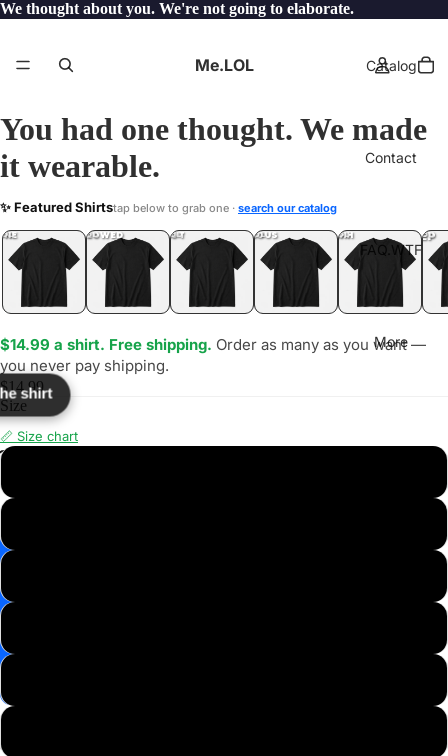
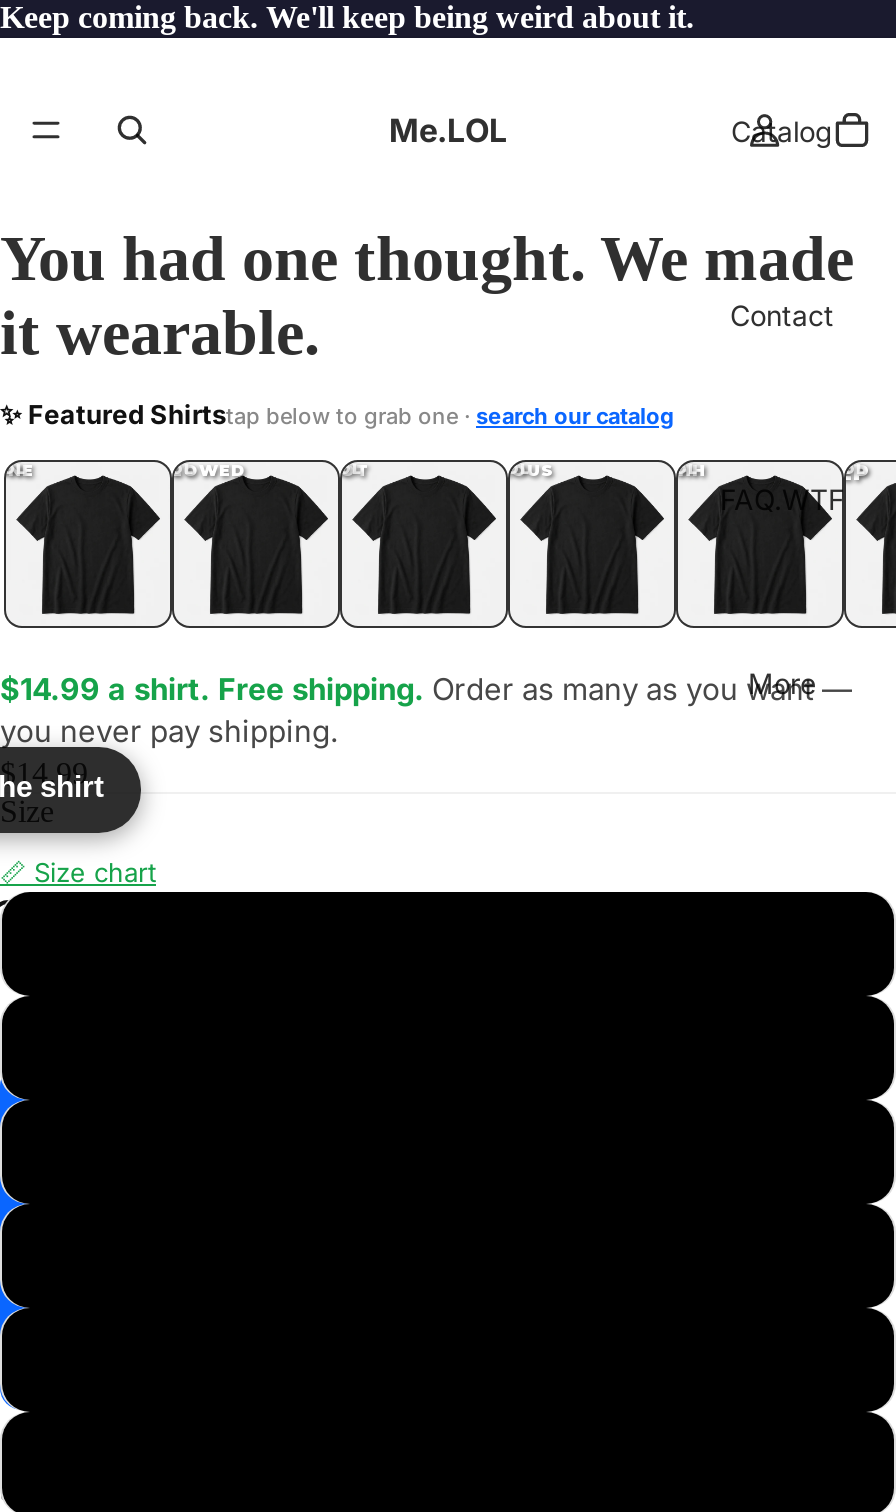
[0,0,354,17] We thought about you. We're not going to elaborate. -> [0,0,694,34] Keep coming back. We'll keep being weird about it.

